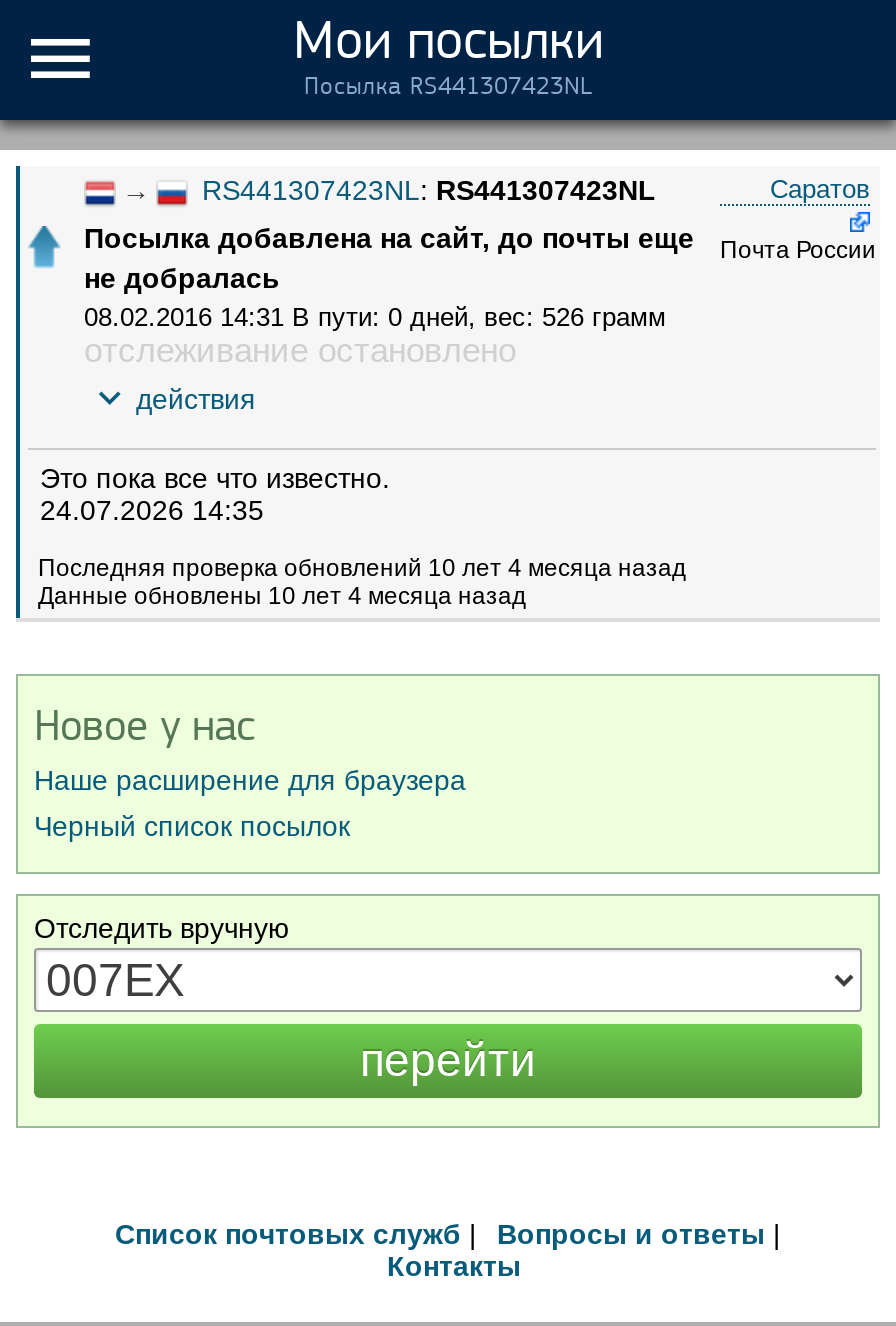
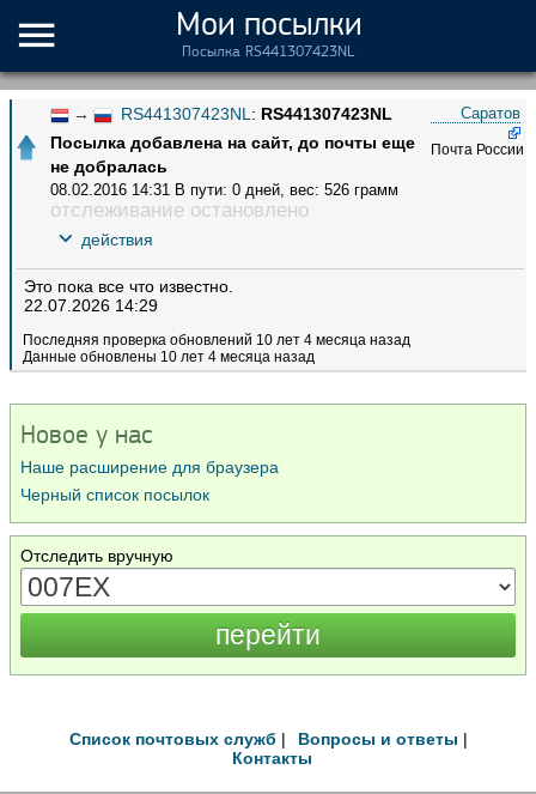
[40,494,264,526] 24.07.2026 14:35 -> [24,296,158,315] 22.07.2026 14:29

